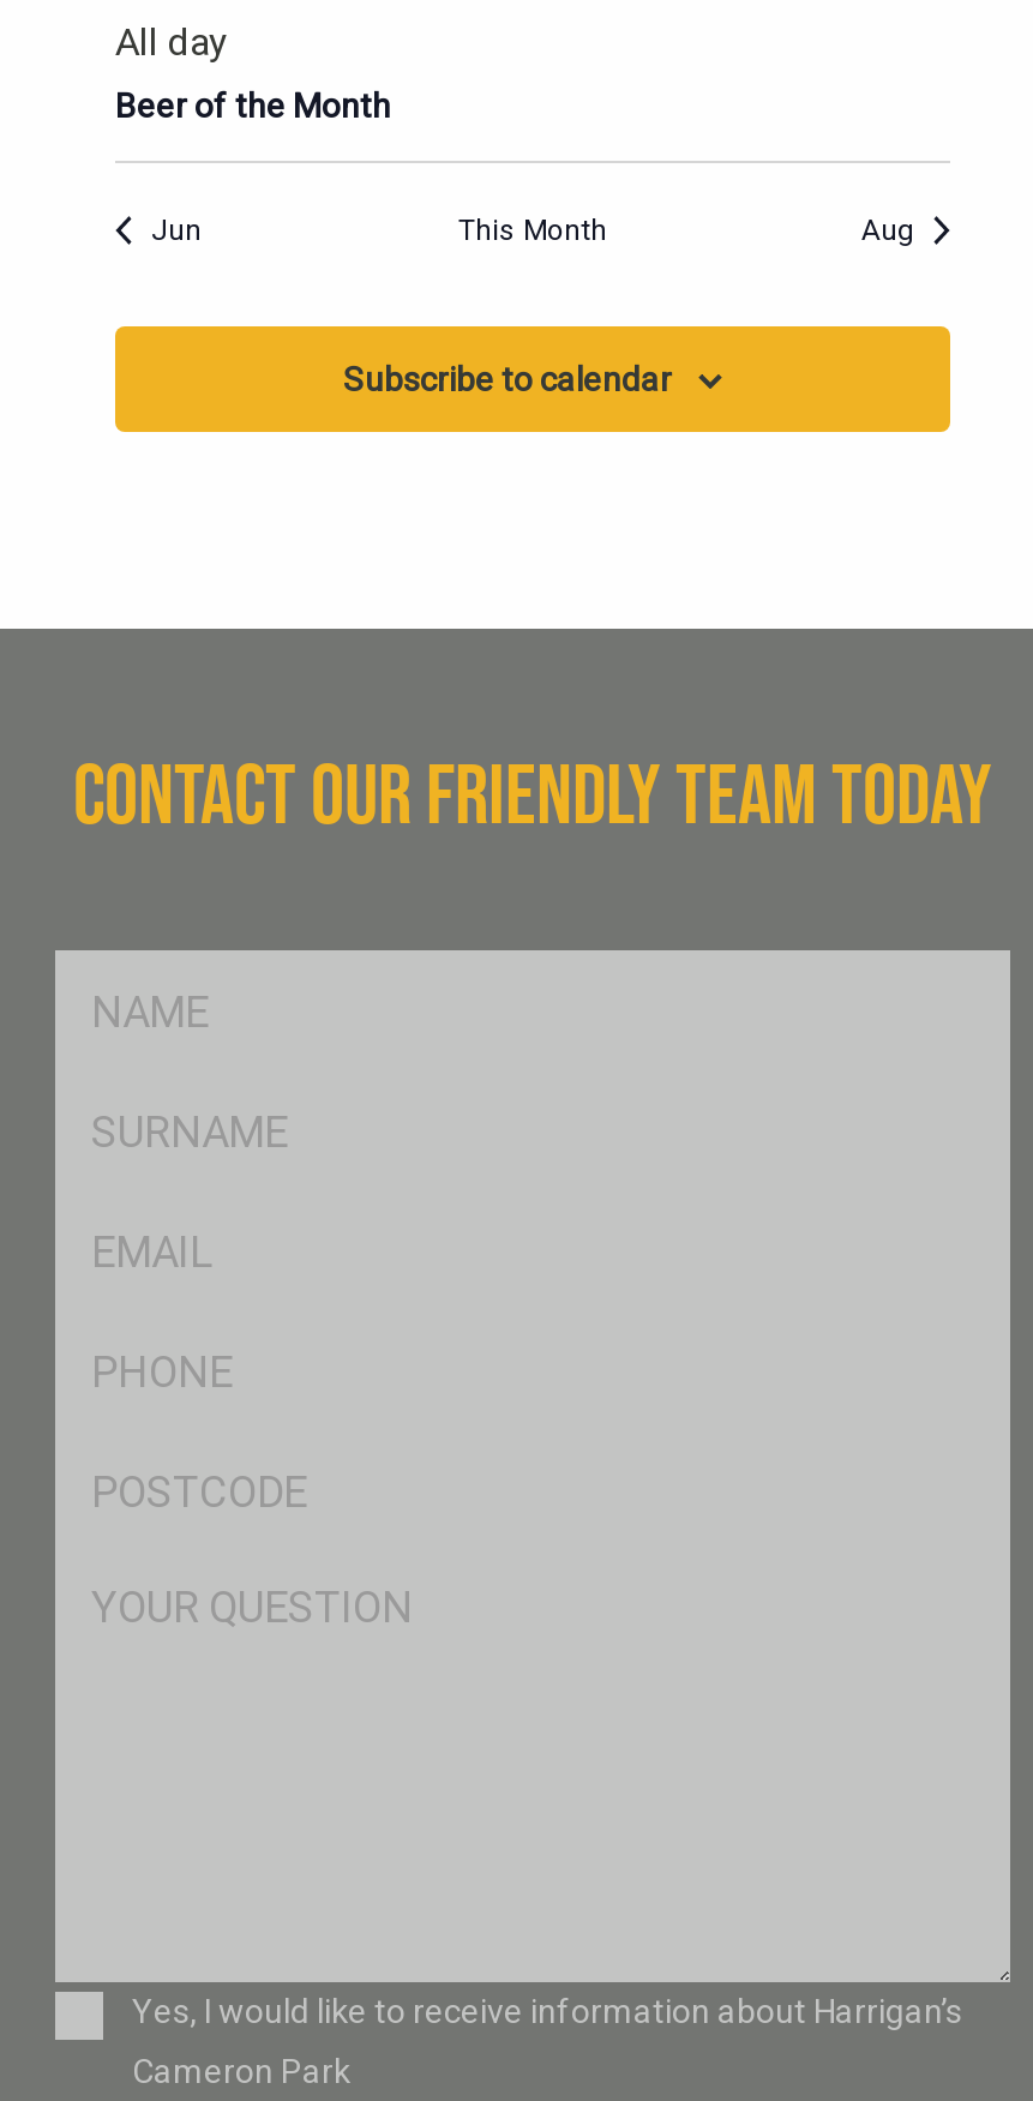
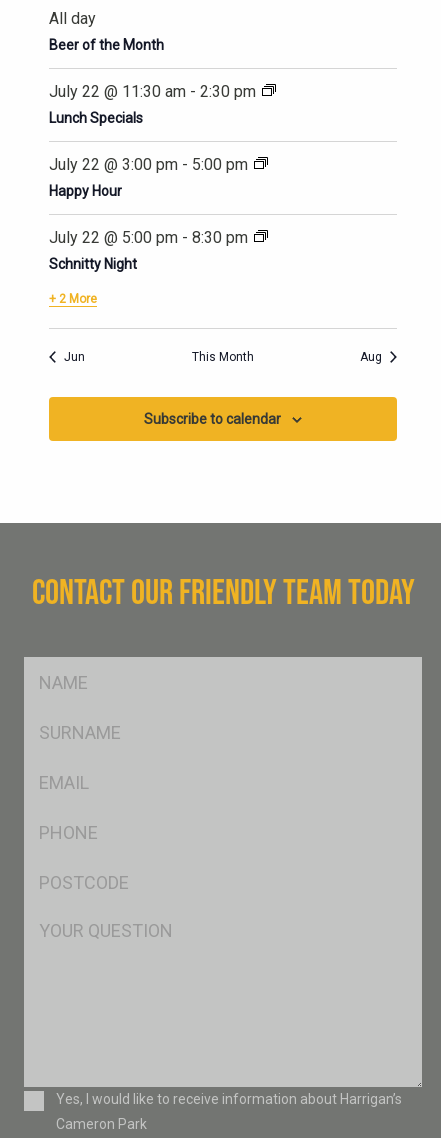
none -> [49,82,256,306] July 22 @ 11:30 am - 2:30 pm | Lunch Specials | July 22 @ 3:00 pm - 5:00 pm | Happy Hour | July 22 @ 5:00 pm - 8:30 pm | Schnitty Night | + 2 More

